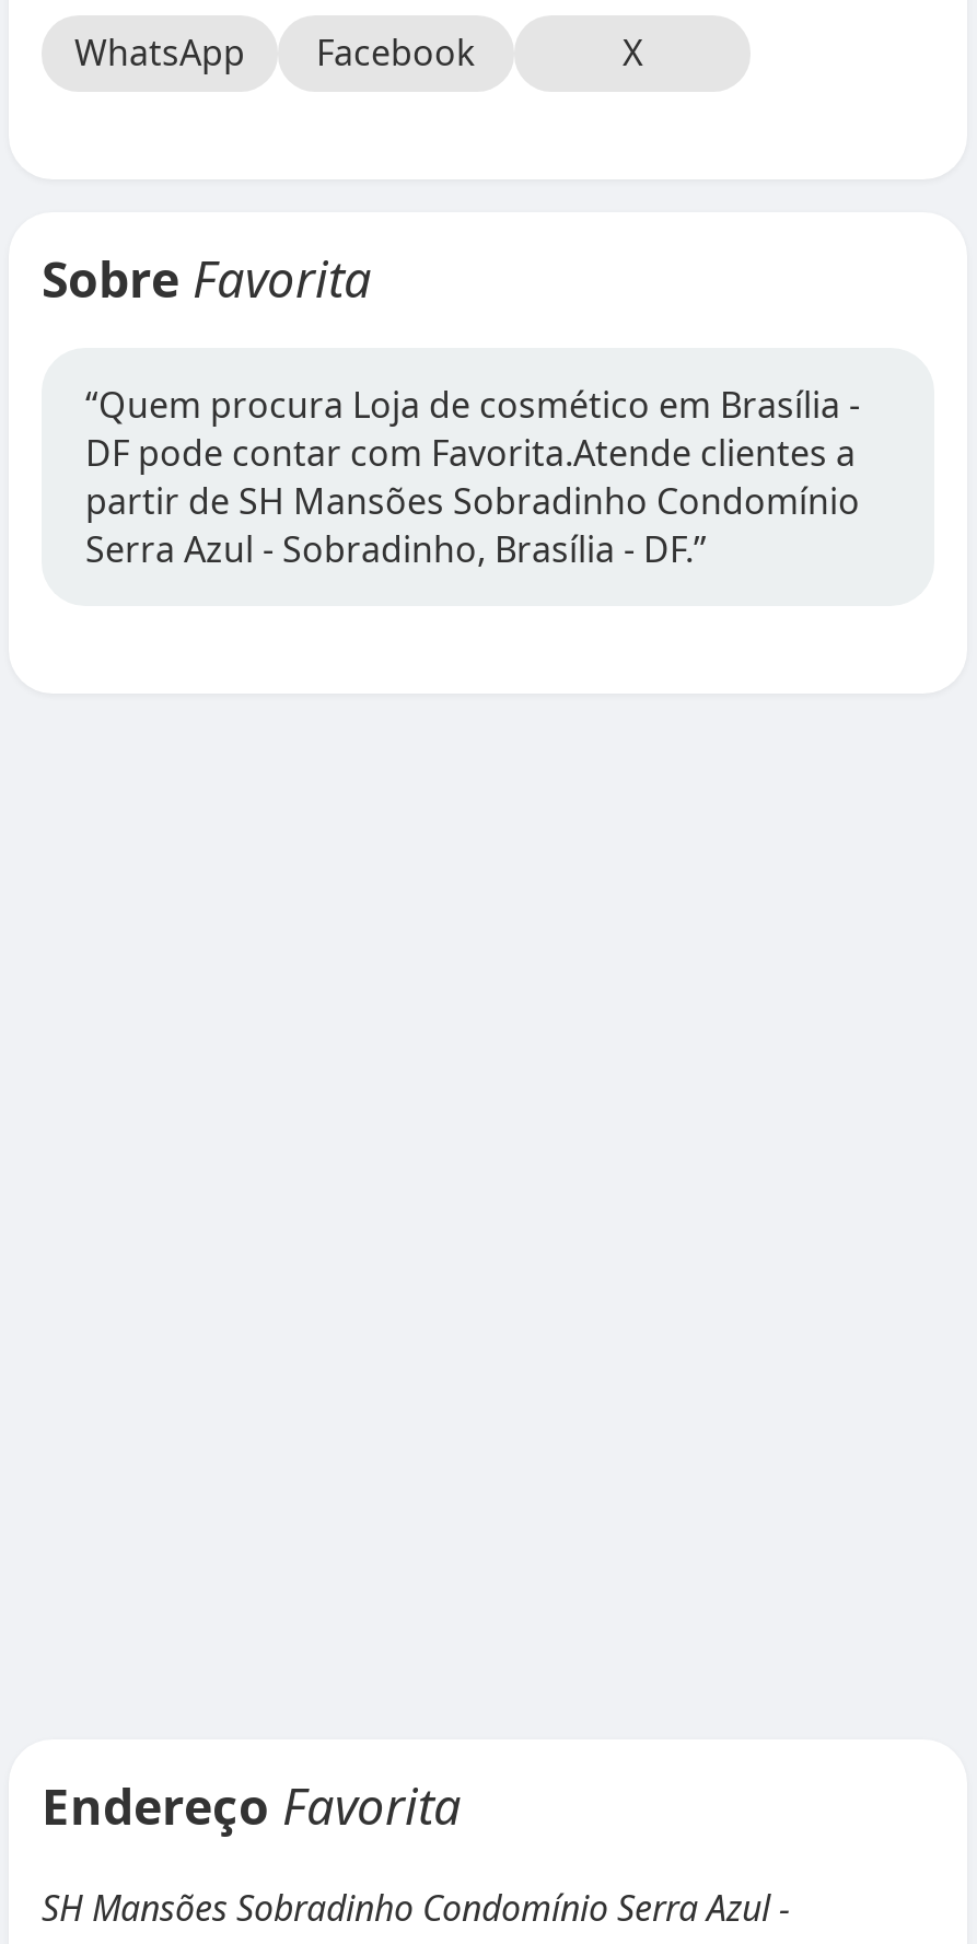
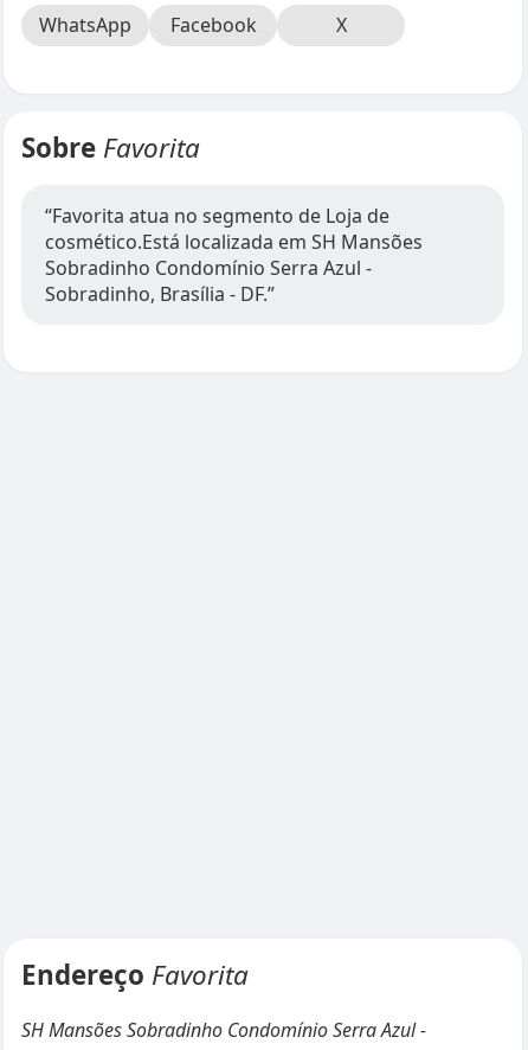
[85,381,860,573] “Quem procura Loja de cosmético em Brasília - | DF pode contar com Favorita.Atende clientes a | partir de SH Mansões Sobradinho Condomínio | Serra Azul - Sobradinho, Brasília - DF.” -> [45,203,423,307] “Favorita atua no segmento de Loja de | cosmético.Está localizada em SH Mansões | Sobradinho Condomínio Serra Azul - | Sobradinho, Brasília - DF.”

